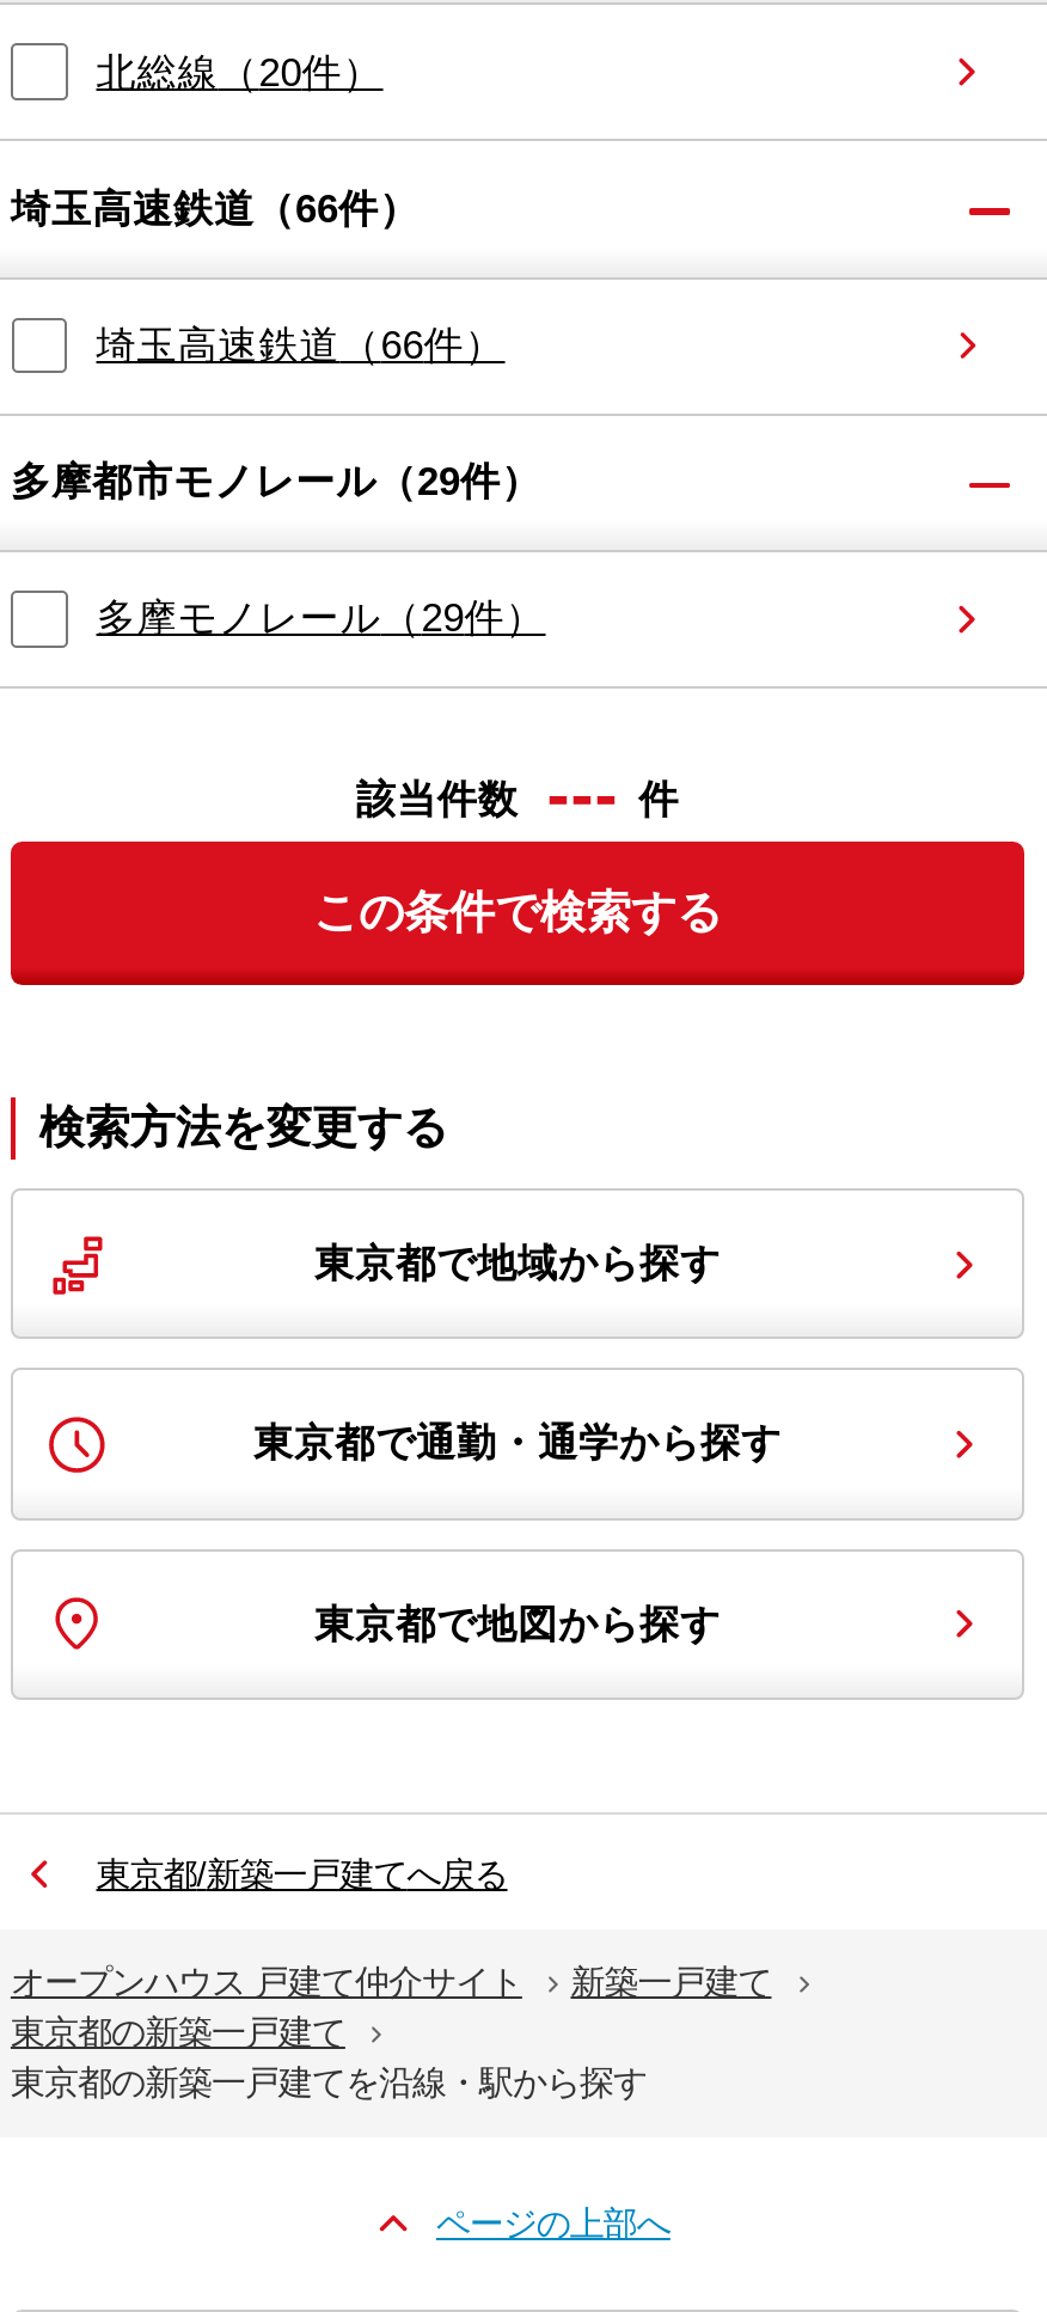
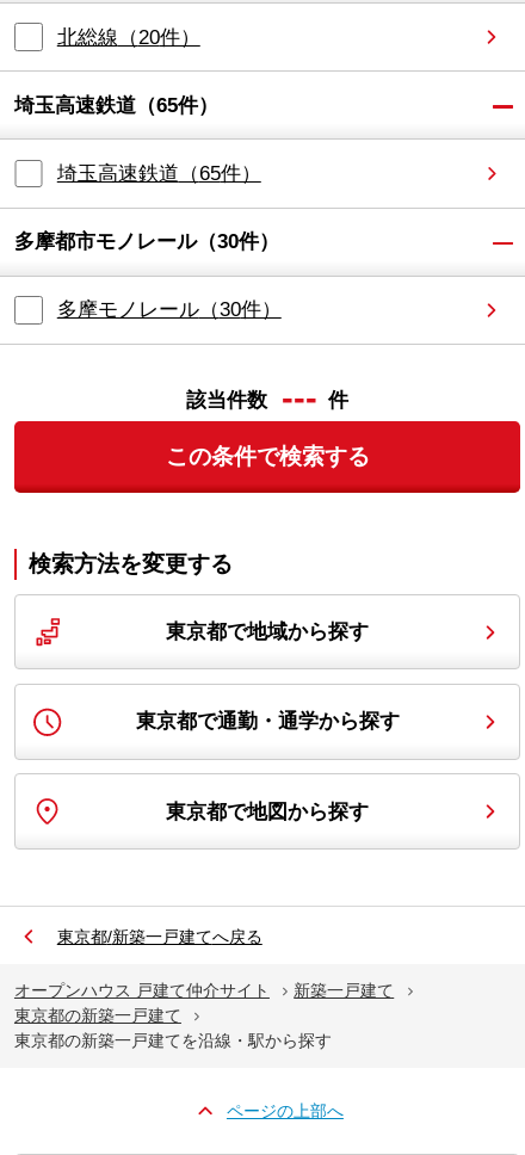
[11,186,419,231] 埼玉高速鉄道（66件） -> [14,94,218,117] 埼玉高速鉄道（65件）
[96,323,505,368] 埼玉高速鉄道（66件） -> [57,162,261,185] 埼玉高速鉄道（65件）
[11,460,541,505] 多摩都市モノレール（29件） -> [14,231,279,253] 多摩都市モノレール（30件）
[96,596,546,642] 多摩モノレール（29件） -> [57,299,281,321] 多摩モノレール（30件）

